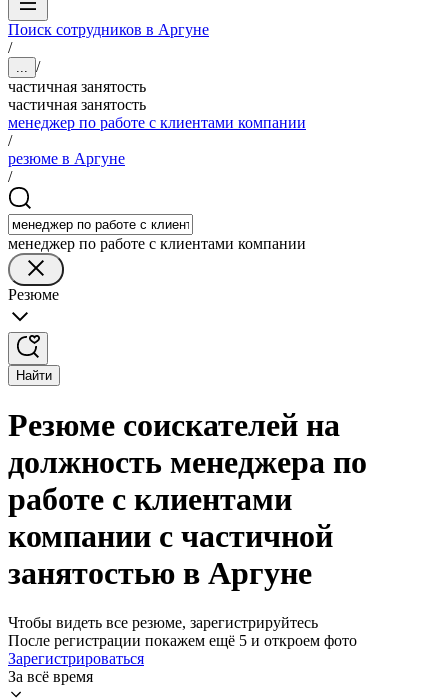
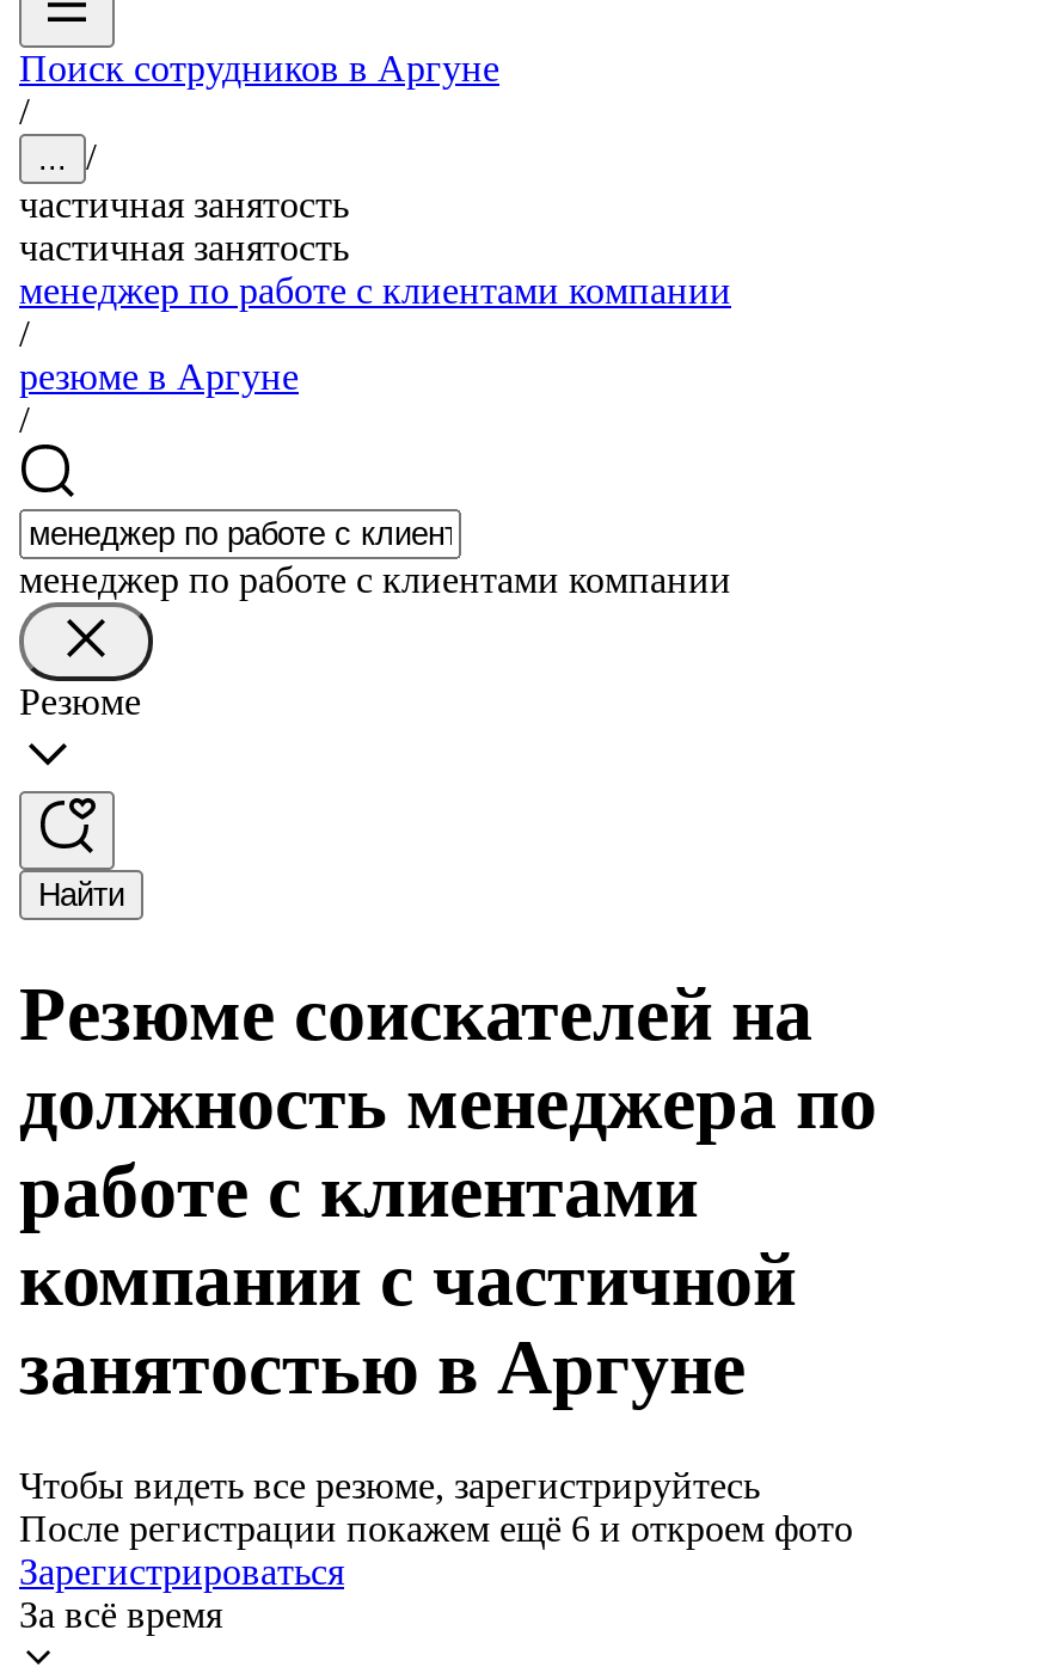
[8,632,357,649] После регистрации покажем ещё 5 и откроем фото -> [19,1508,853,1548] После регистрации покажем ещё 6 и откроем фото

